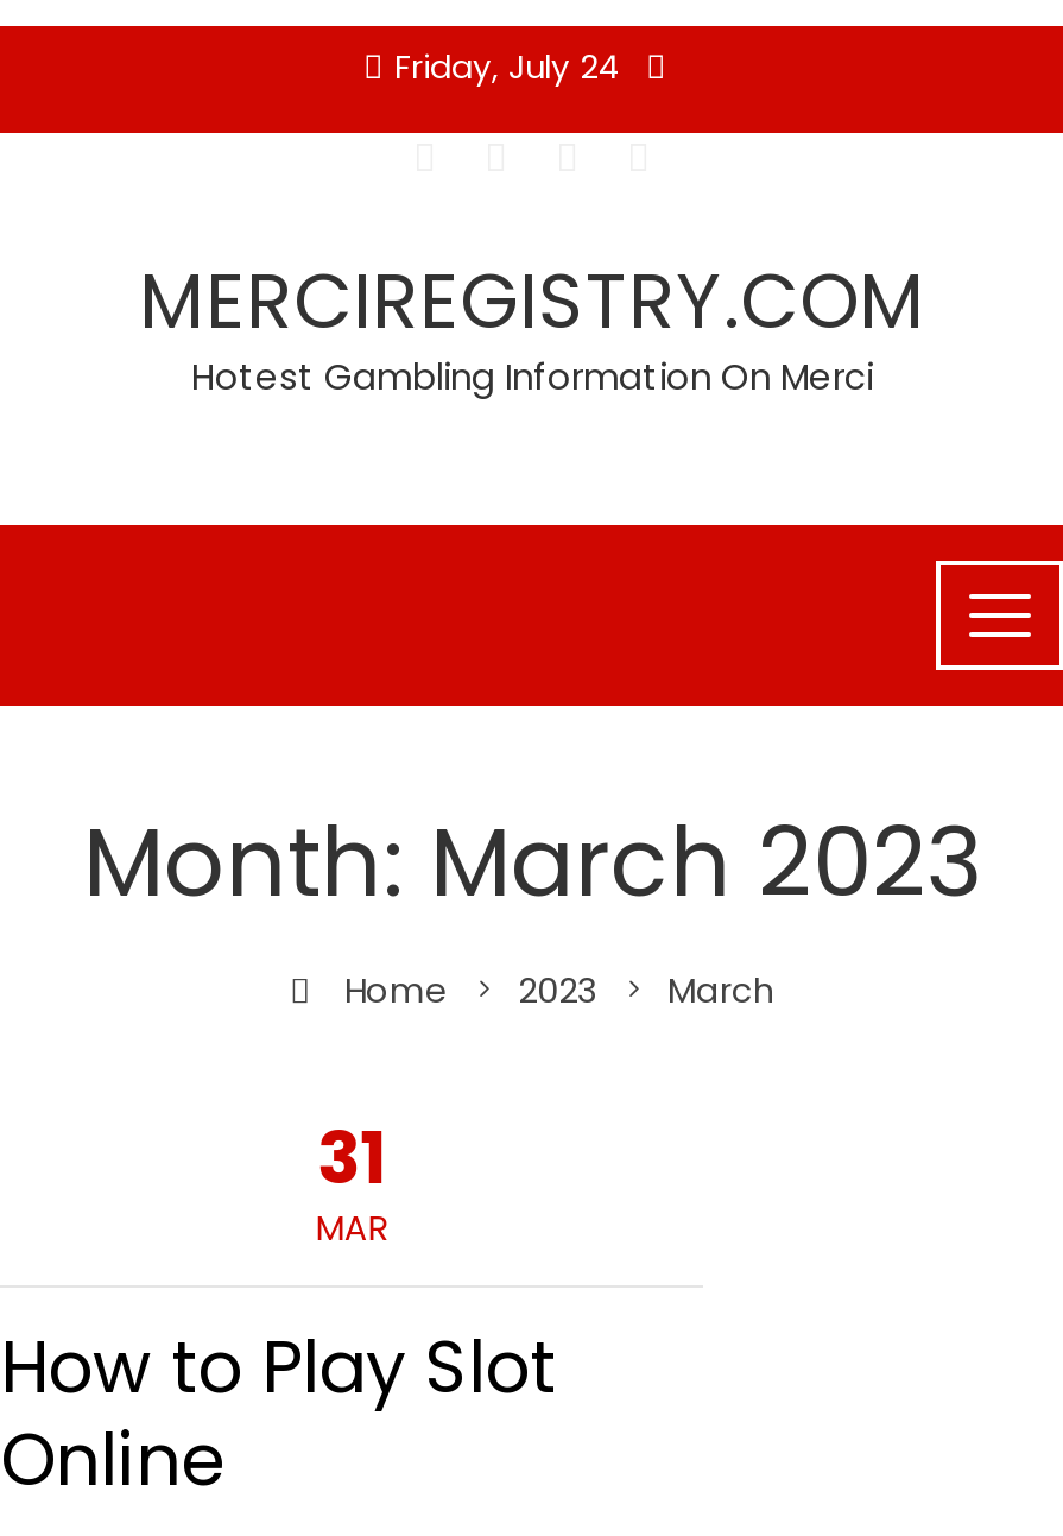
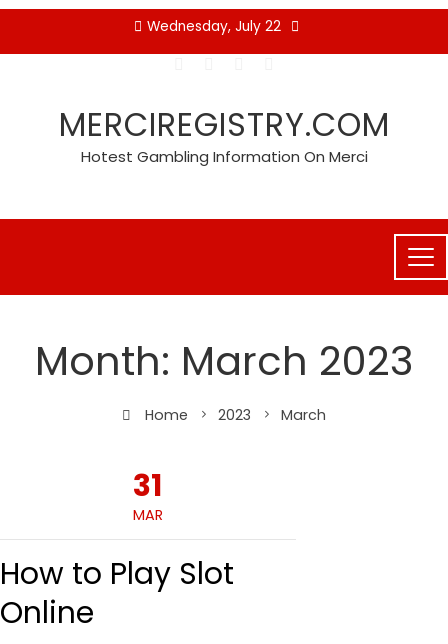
[394,45,622,90] Friday, July 24 -> [147,17,281,36] Wednesday, July 22

